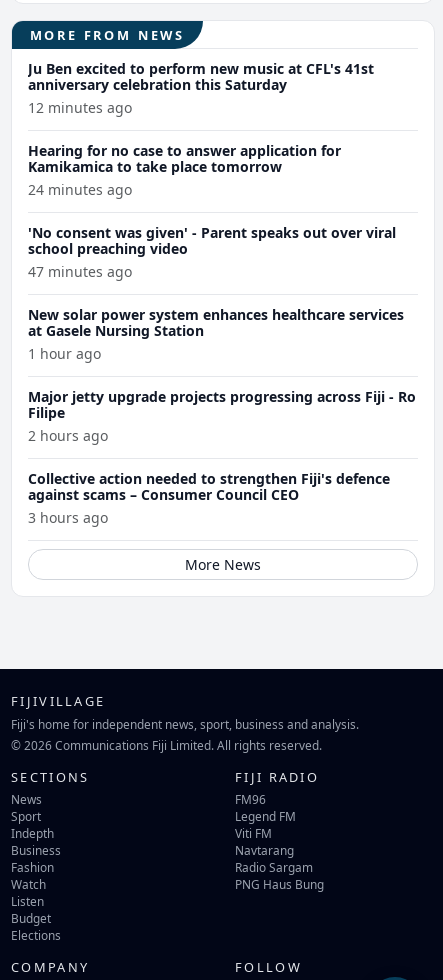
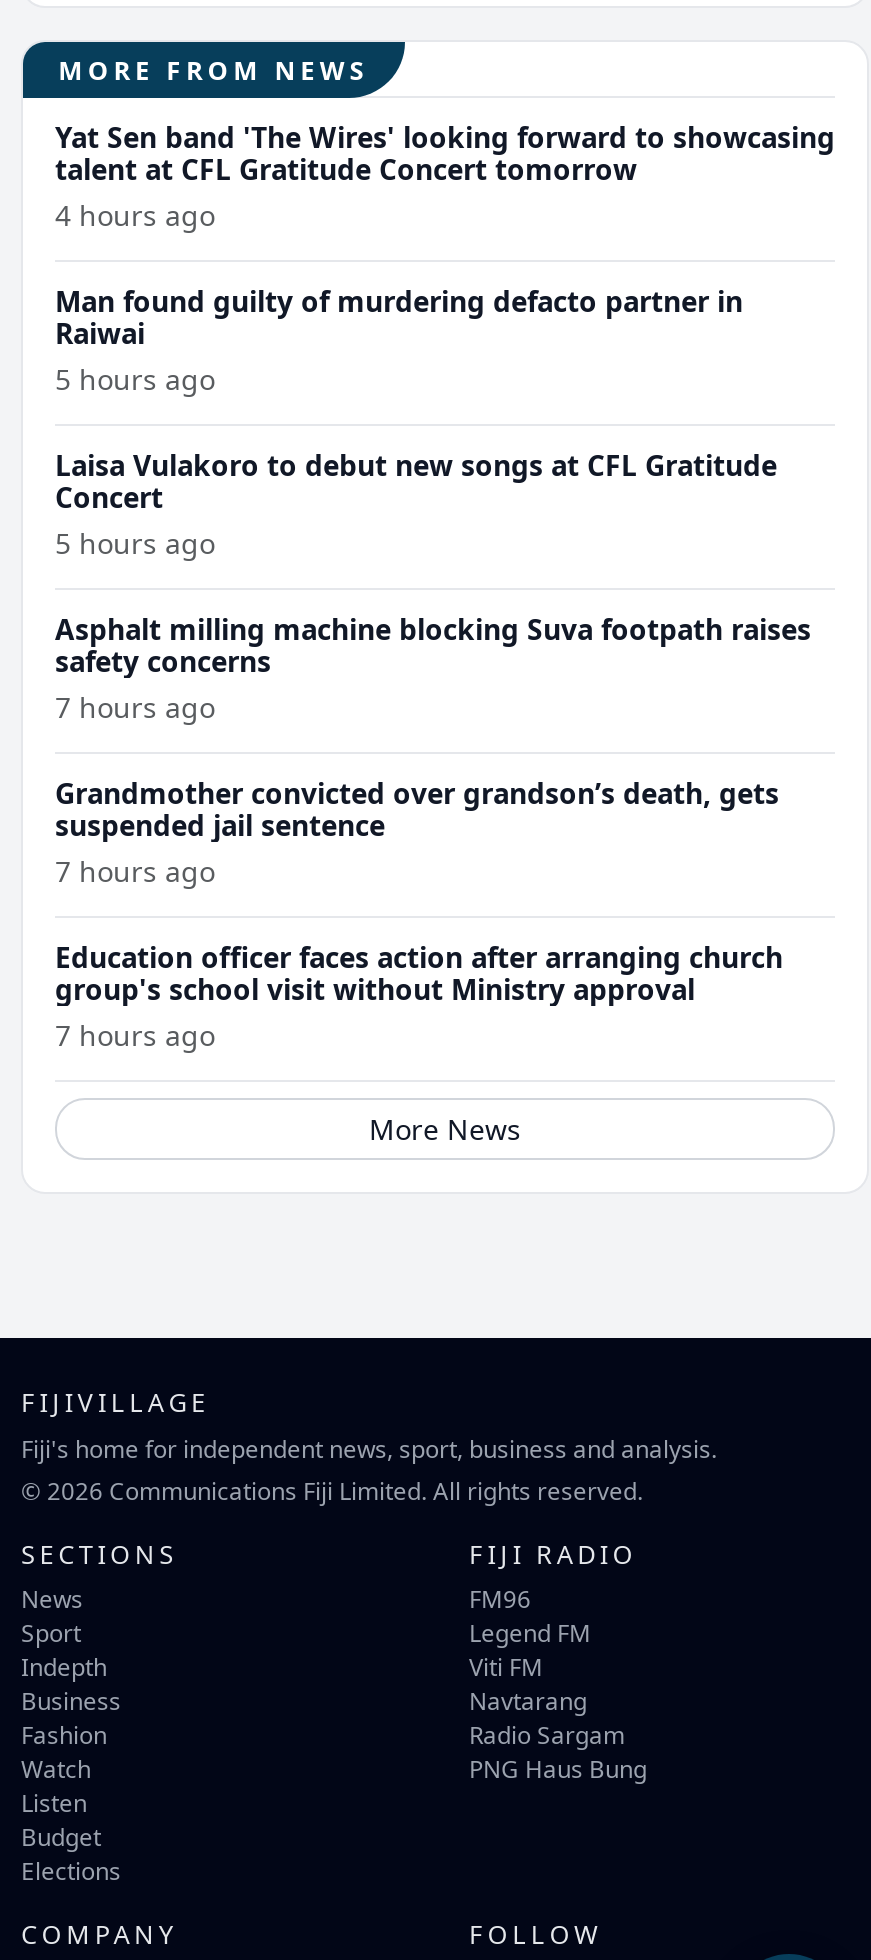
[28,59,374,117] Ju Ben excited to perform new music at CFL's 41st | anniversary celebration this Saturday | 12 minutes ago -> [55,119,835,235] Yat Sen band 'The Wires' looking forward to showcasing | talent at CFL Gratitude Concert tomorrow | 4 hours ago
[28,141,341,199] Hearing for no case to answer application for | Kamikamica to take place tomorrow | 24 minutes ago -> [55,283,743,399] Man found guilty of murdering defacto partner in | Raiwai | 5 hours ago
[28,223,396,281] 'No consent was given' - Parent speaks out over viral | school preaching video | 47 minutes ago -> [55,447,777,563] Laisa Vulakoro to debut new songs at CFL Gratitude | Concert | 5 hours ago
[28,305,404,363] New solar power system enhances healthcare services | at Gasele Nursing Station | 1 hour ago -> [55,611,811,727] Asphalt milling machine blocking Suva footpath raises | safety concerns | 7 hours ago
[28,387,416,445] Major jetty upgrade projects progressing across Fiji - Ro | Filipe | 2 hours ago -> [55,775,779,891] Grandmother convicted over grandson’s death, gets | suspended jail sentence | 7 hours ago
[28,469,390,527] Collective action needed to strengthen Fiji's defence | against scams – Consumer Council CEO | 3 hours ago -> [55,939,783,1055] Education officer faces action after arranging church | group's school visit without Ministry approval | 7 hours ago

